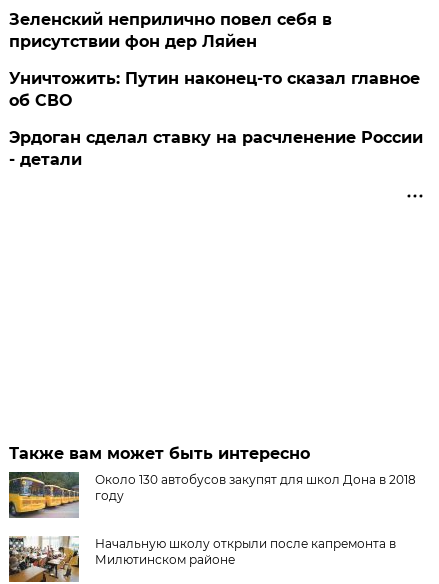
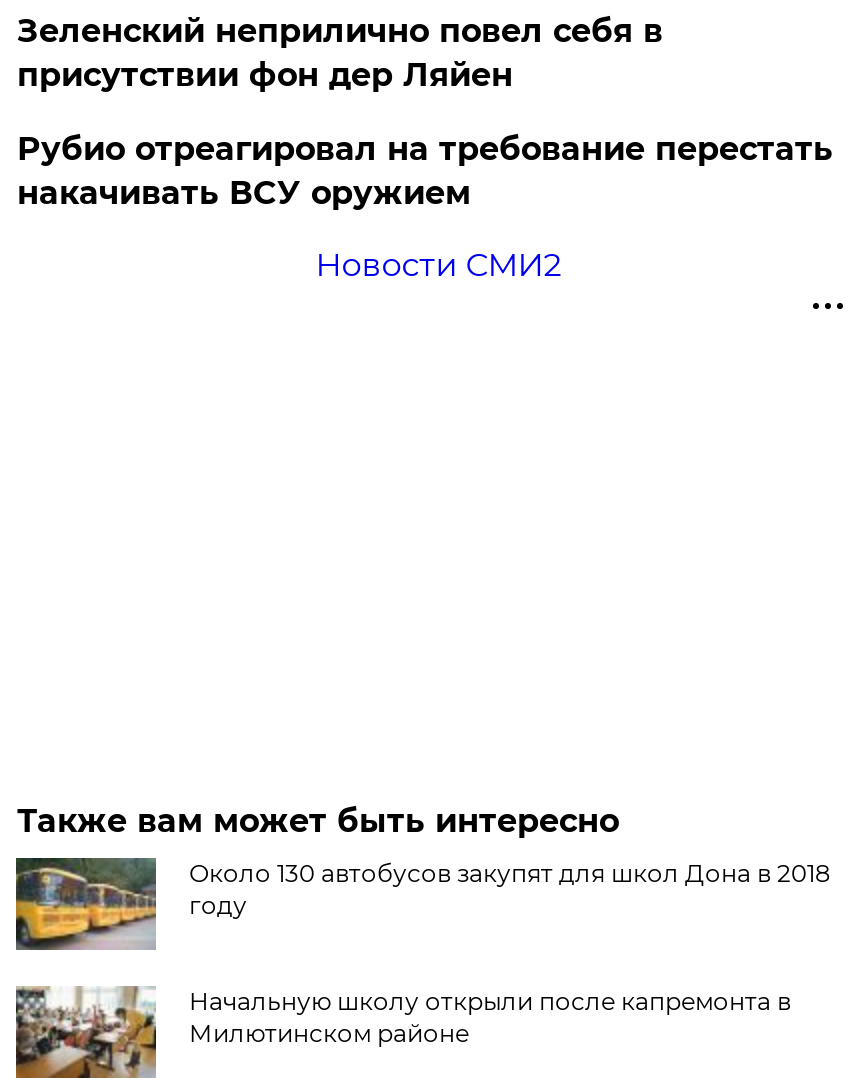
[9,69,420,110] Уничтожить: Путин наконец-то сказал главное | об СВО -> [17,130,833,212] Рубио отреагировал на требование перестать | накачивать ВСУ оружием
[9,128,423,169] Эрдоган сделал ставку на расчленение России | - детали -> [315,246,561,284] Новости СМИ2

